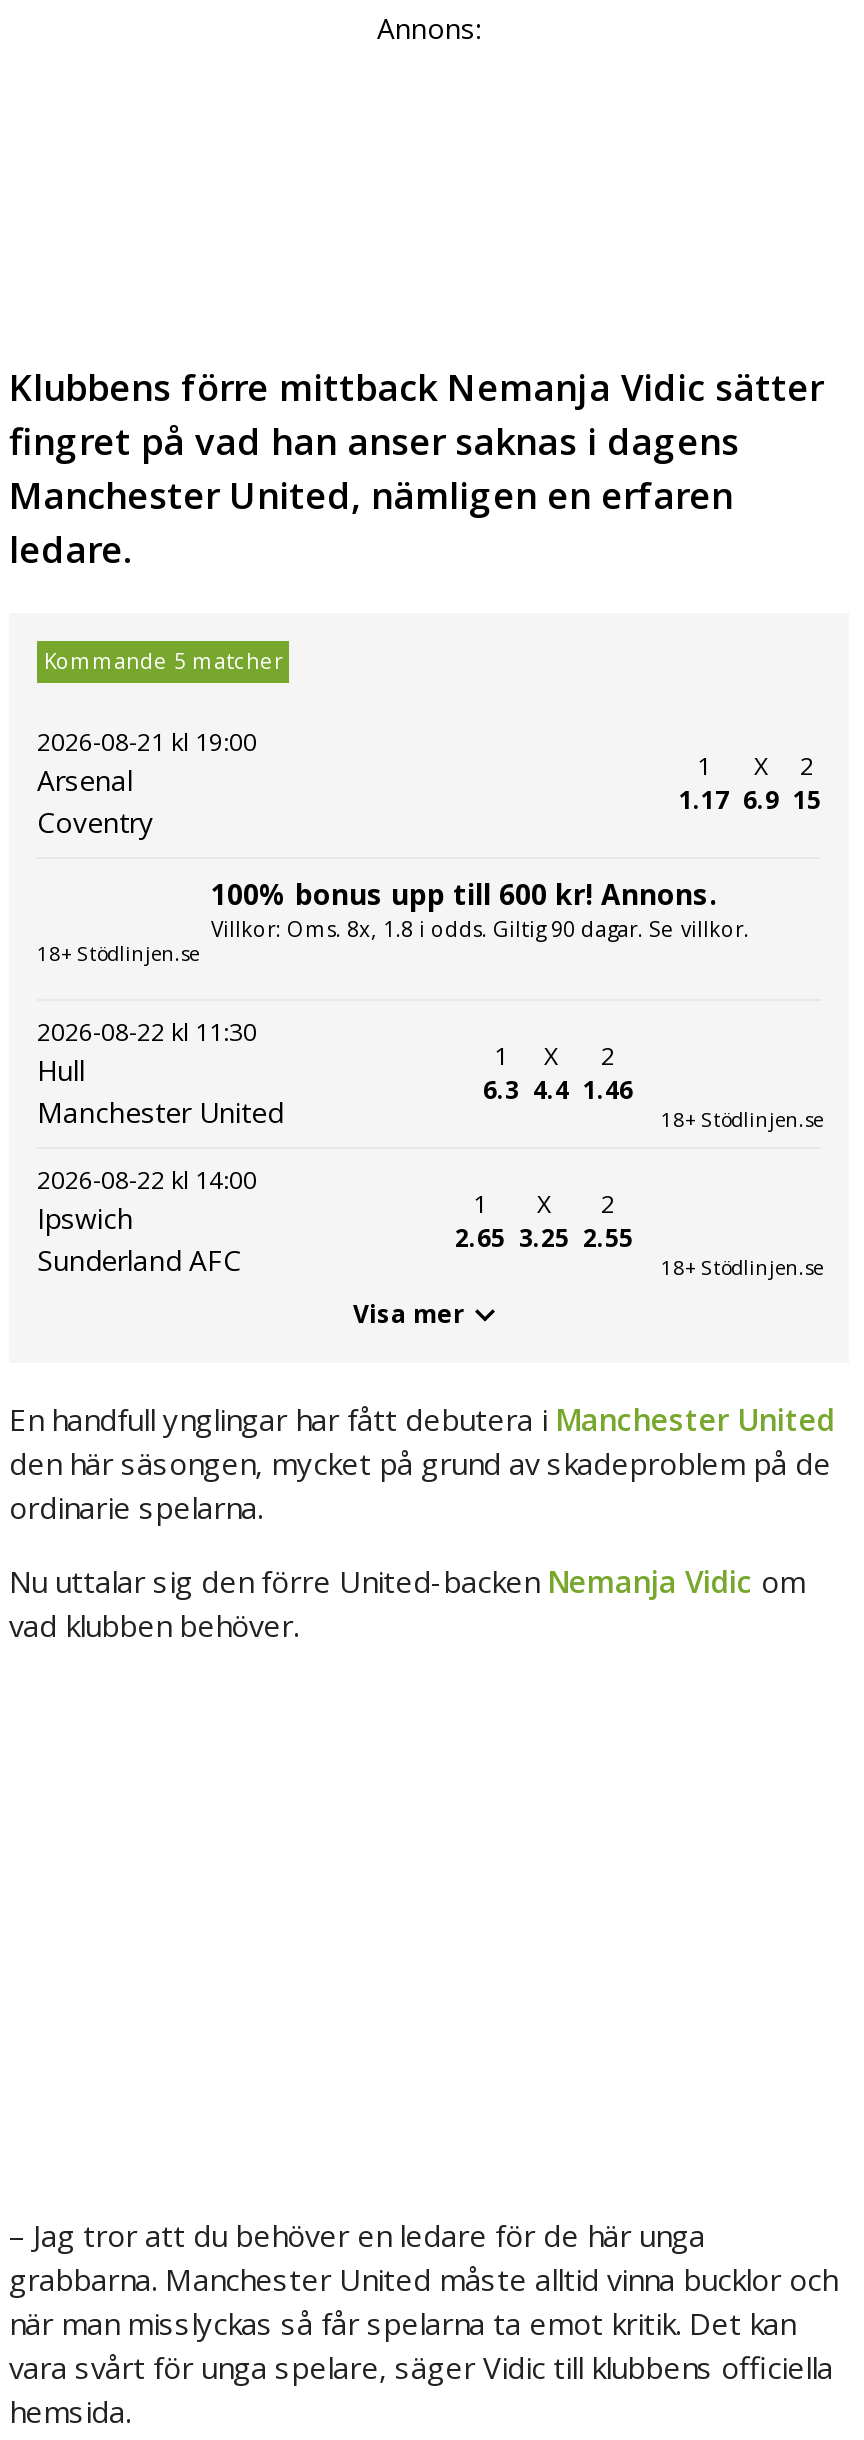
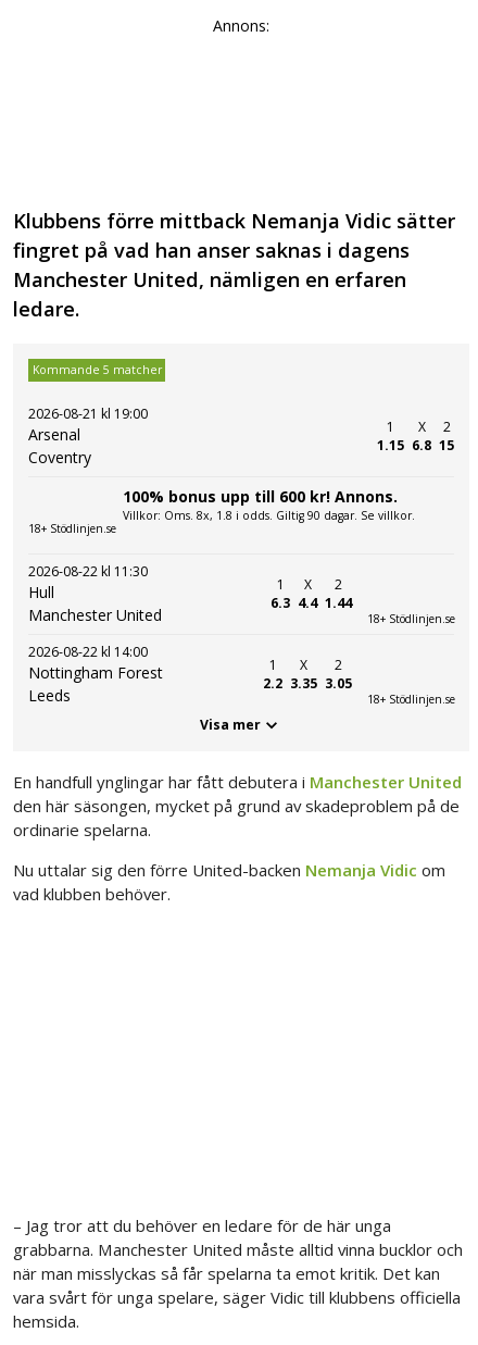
[679,783,729,817] 1.17 -> [377,436,404,455] 1.15
[743,783,779,817] 6.9 -> [412,436,431,455] 6.8
[483,1073,633,1107] 6.3 4.4 1.46 -> [271,594,352,612] 6.3 4.4 1.44
[37,1199,241,1279] Ipswich | Sunderland AFC -> [28,662,163,705] Nottingham Forest | Leeds
[455,1221,505,1255] 2.65 -> [263,674,282,693] 2.2
[519,1221,569,1255] 3.25 -> [290,674,317,693] 3.35
[583,1221,633,1255] 2.55 -> [325,674,352,693] 3.05

